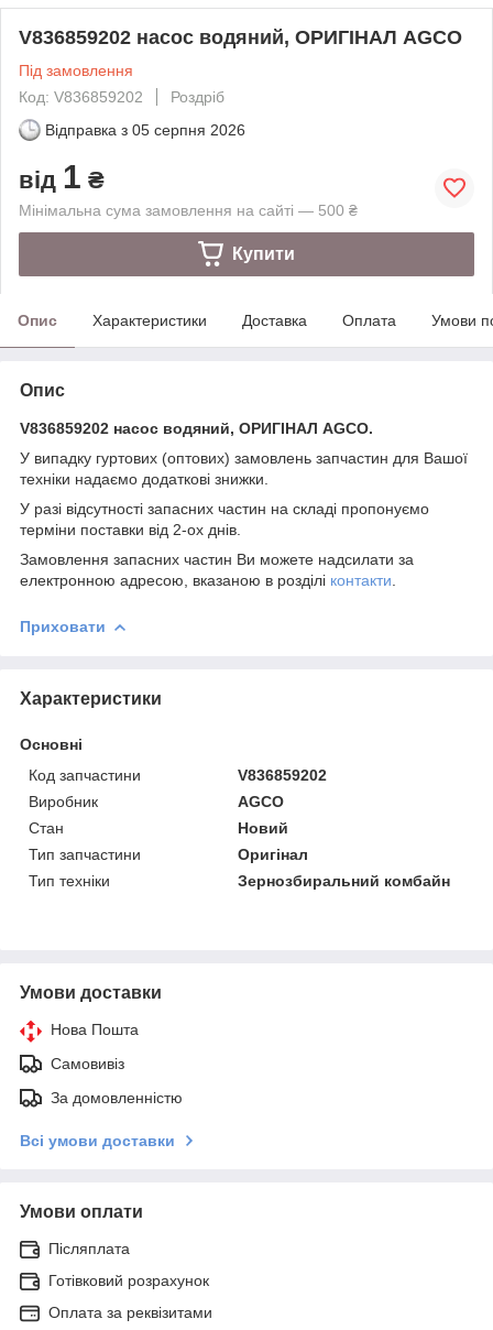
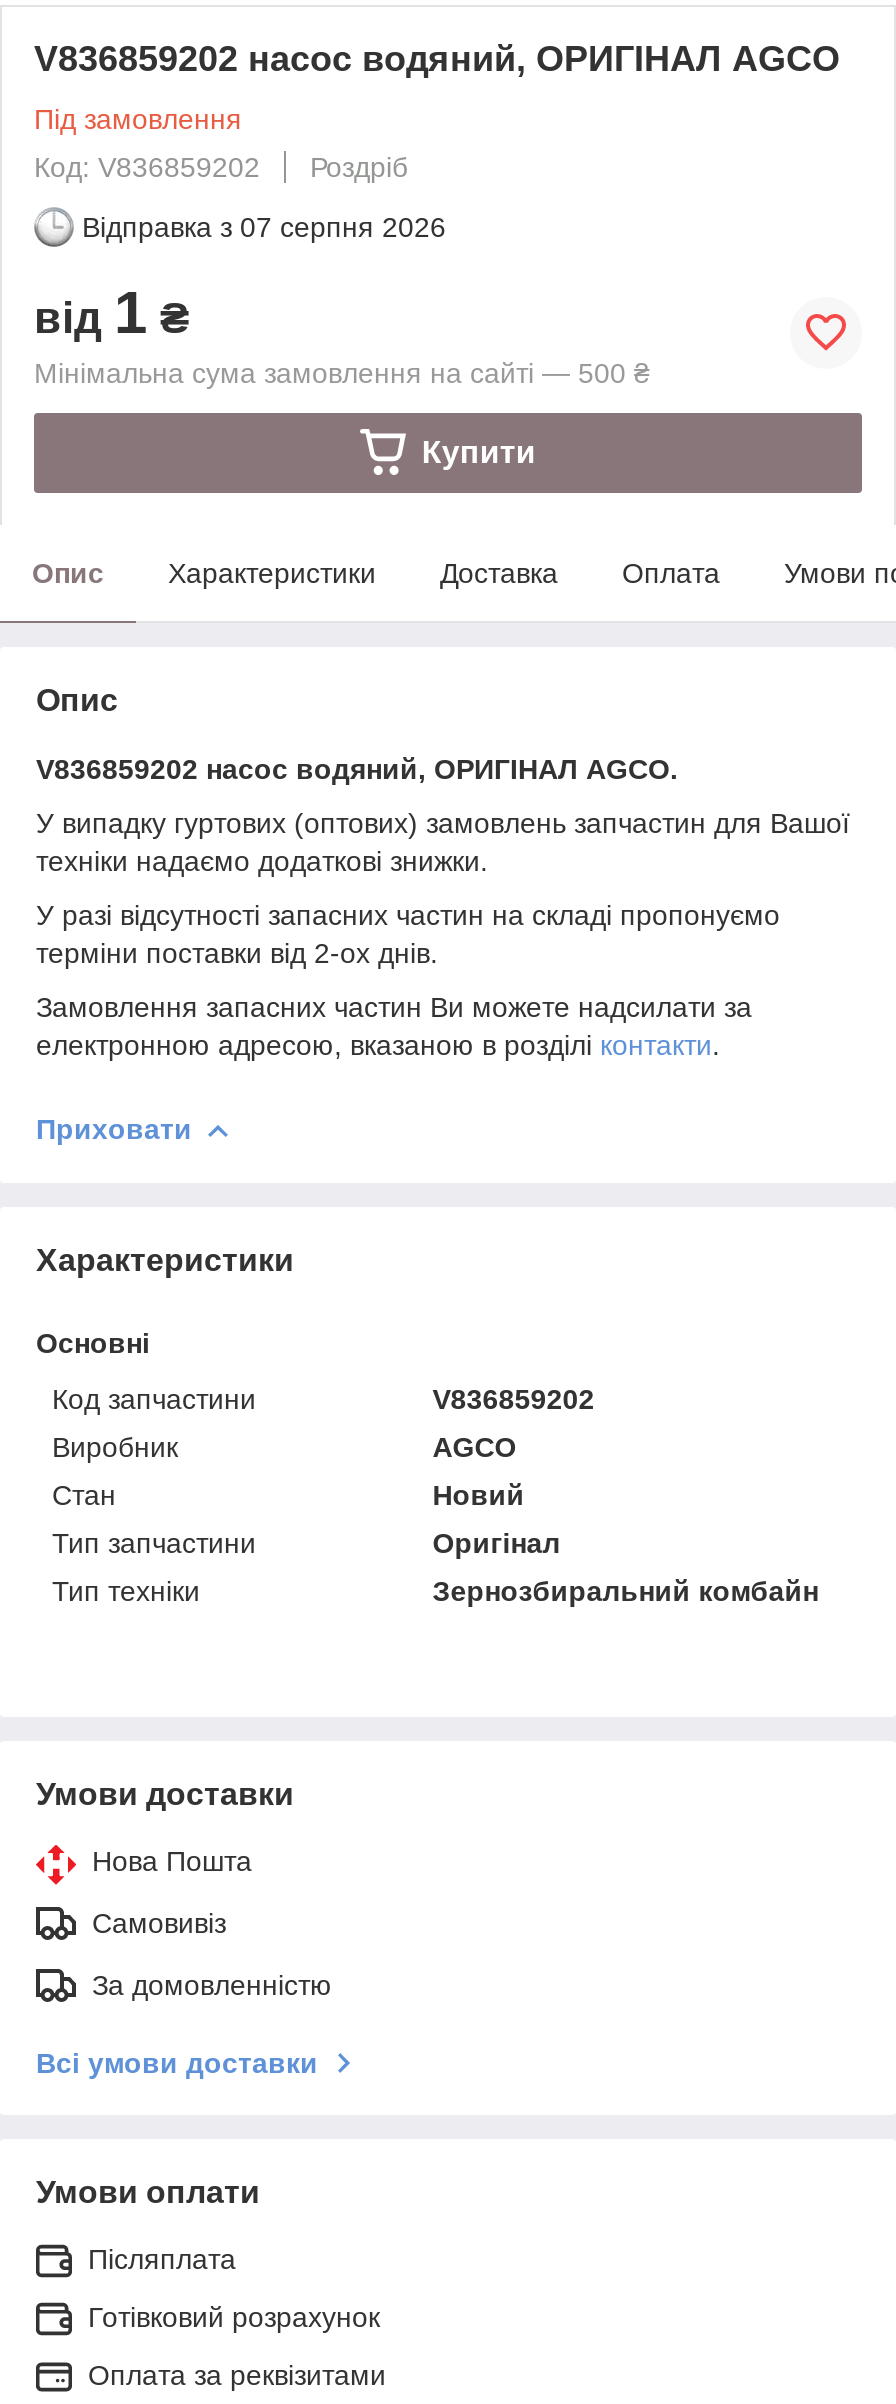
[45,121,245,139] Відправка з 05 серпня 2026 -> [82,211,446,243] Відправка з 07 серпня 2026

